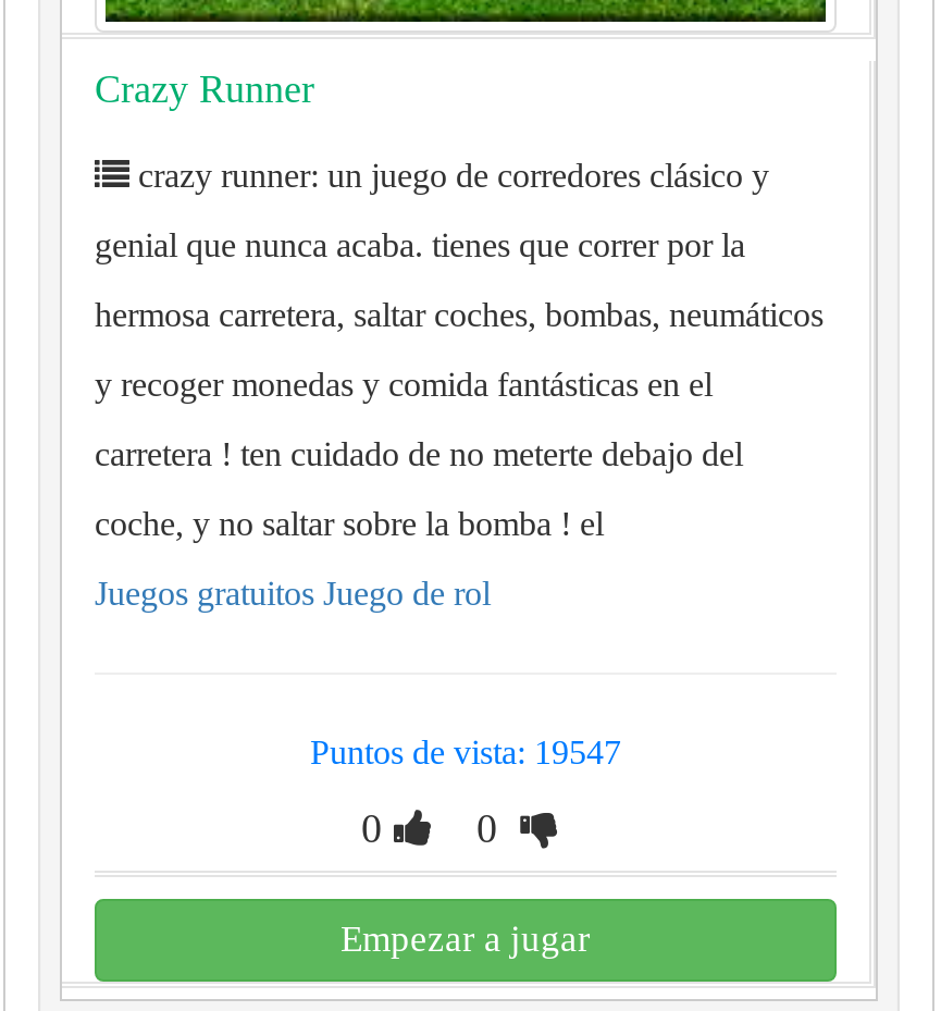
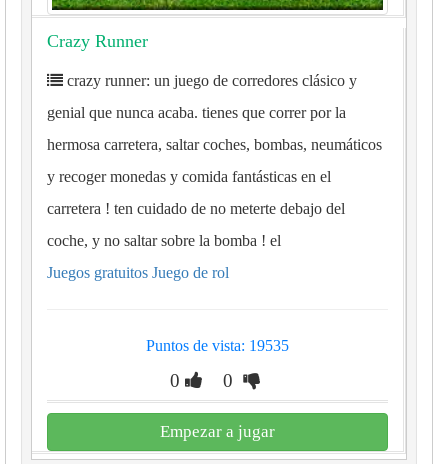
[310,733,621,770] Puntos de vista: 19547 -> [146,337,289,354] Puntos de vista: 19535

